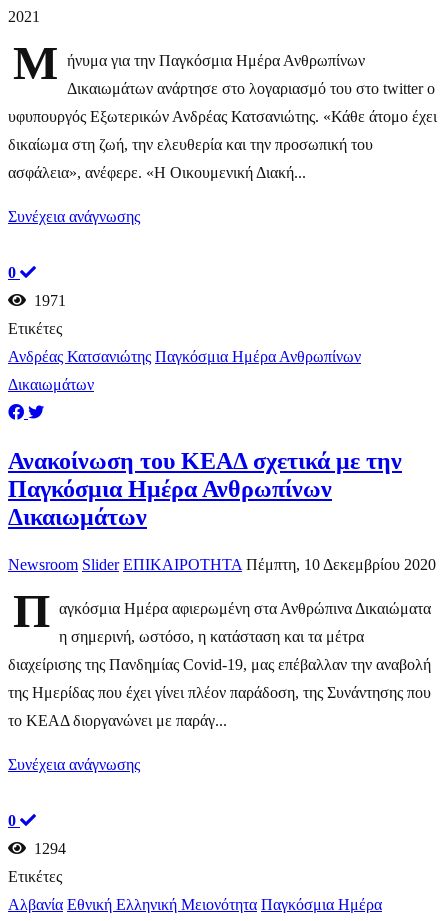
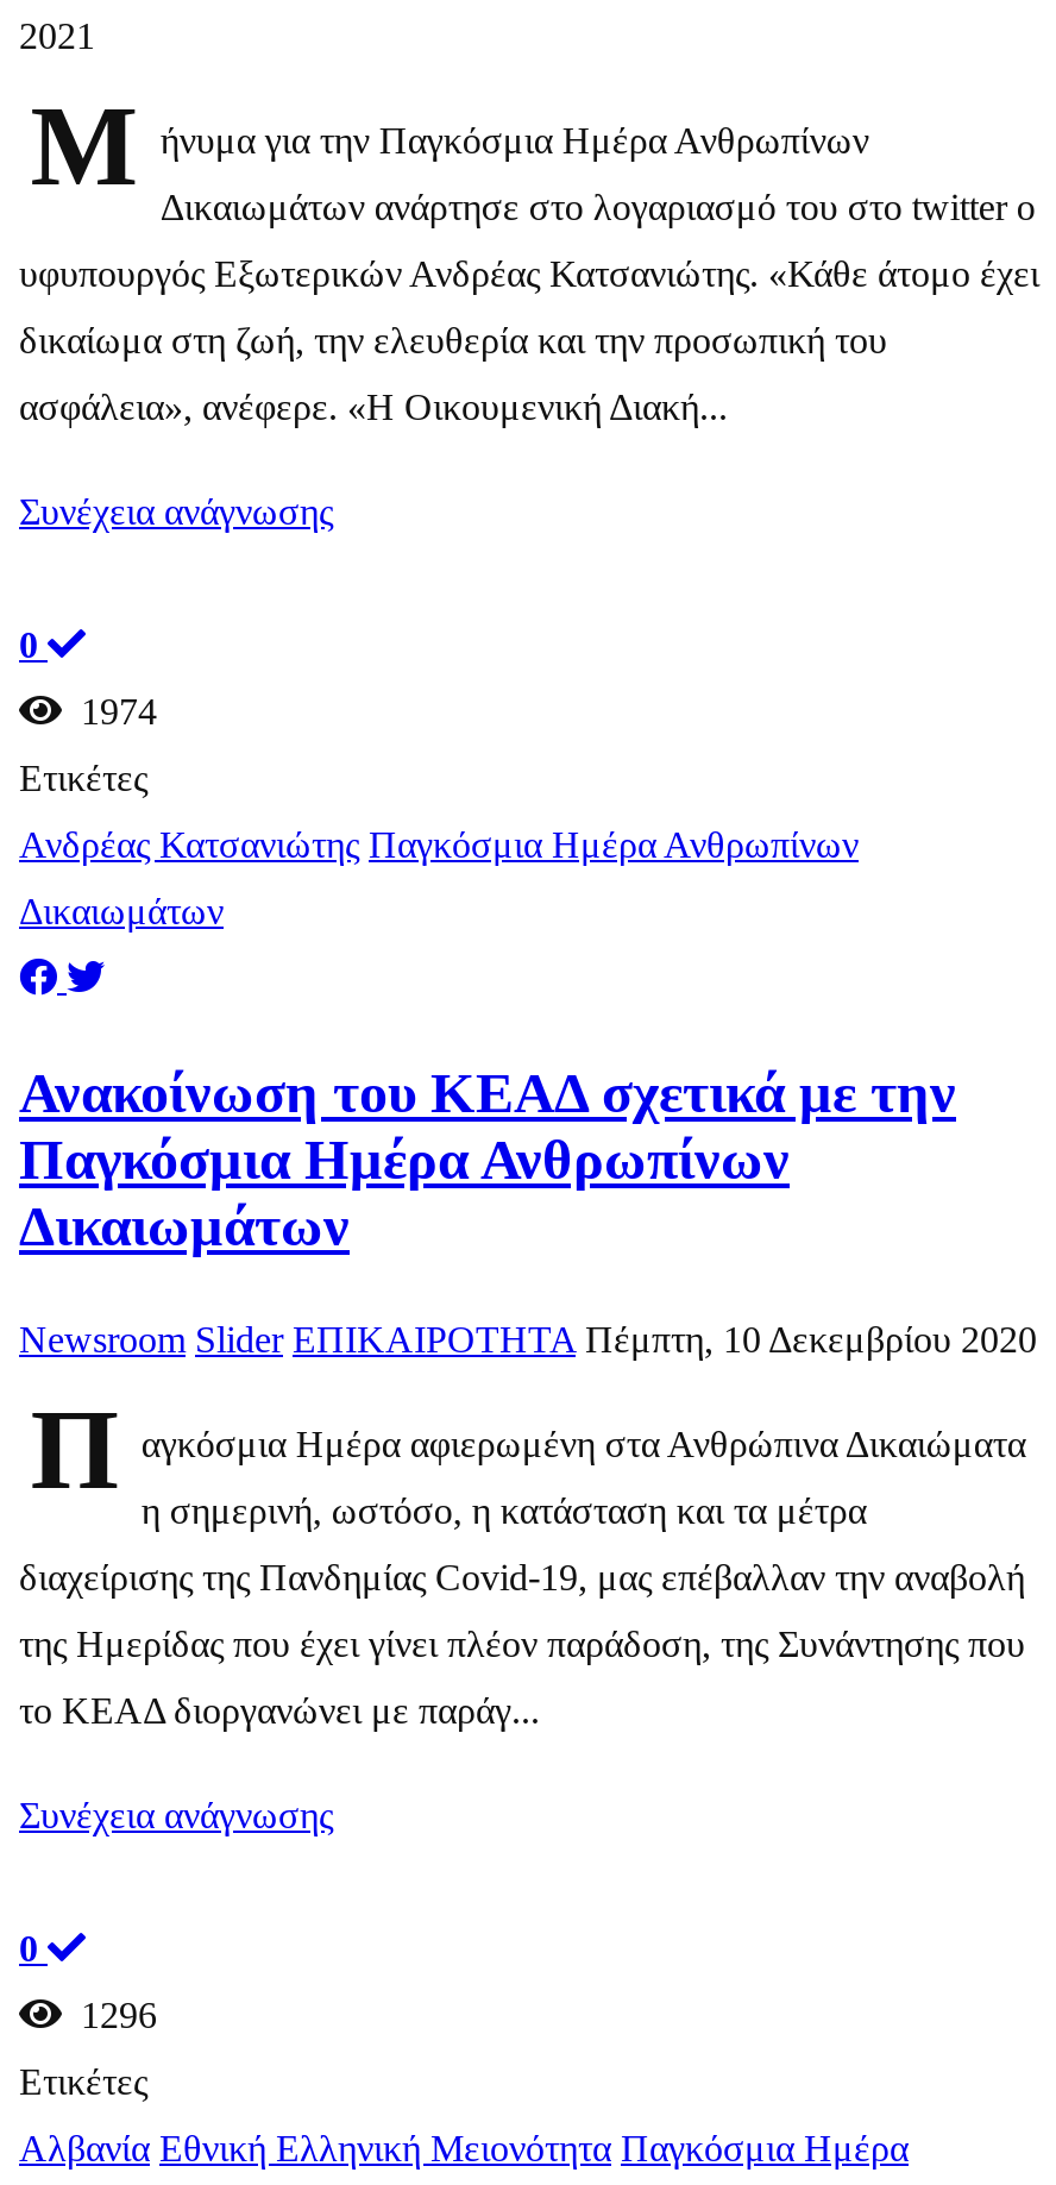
[26,292,66,309] 1971 -> [62,691,157,731] 1974
[26,840,66,857] 1294 -> [62,1994,157,2034] 1296

